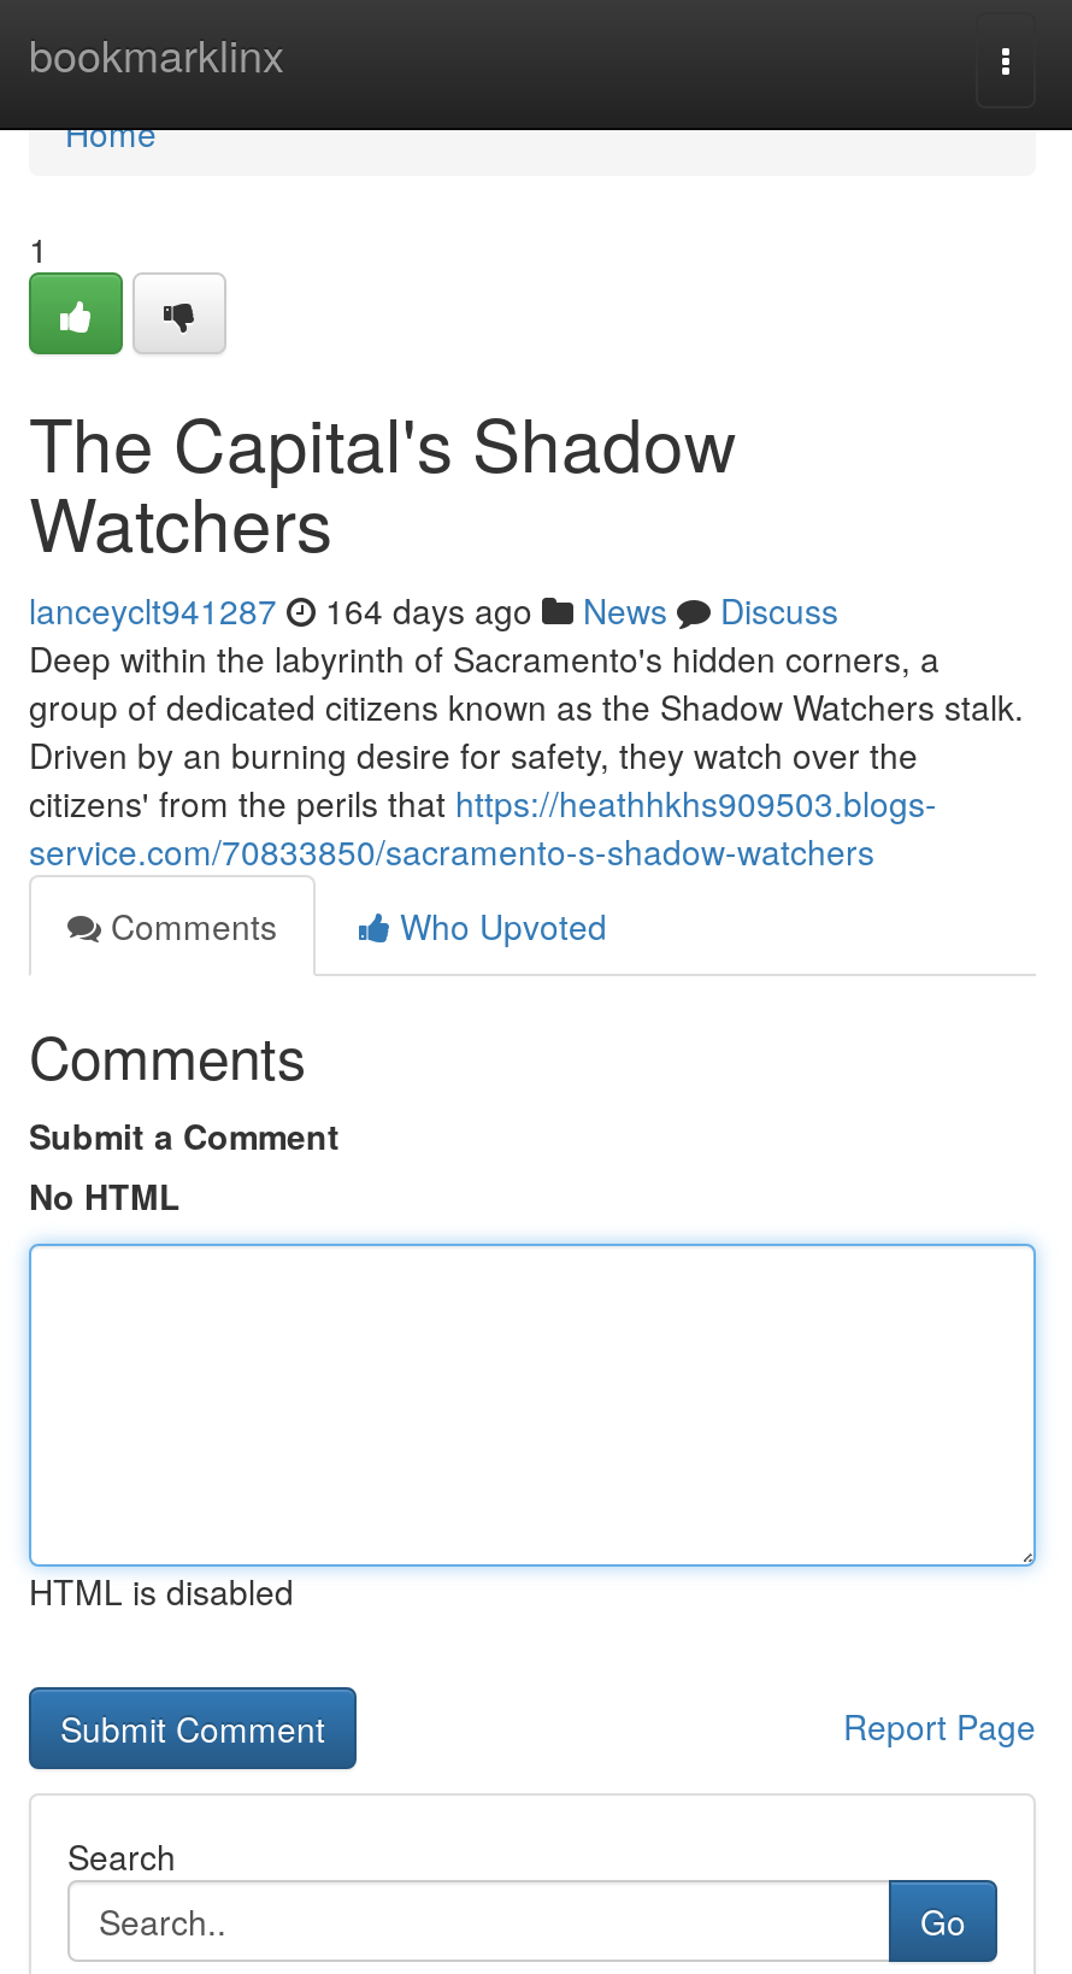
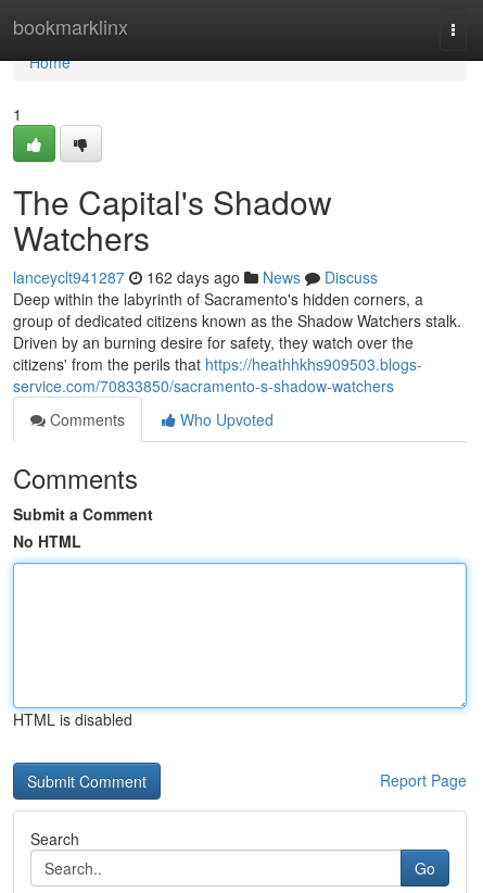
[29,586,838,634] lanceyclt941287 164 days ago News Discuss -> [13,266,378,288] lanceyclt941287 162 days ago News Discuss

